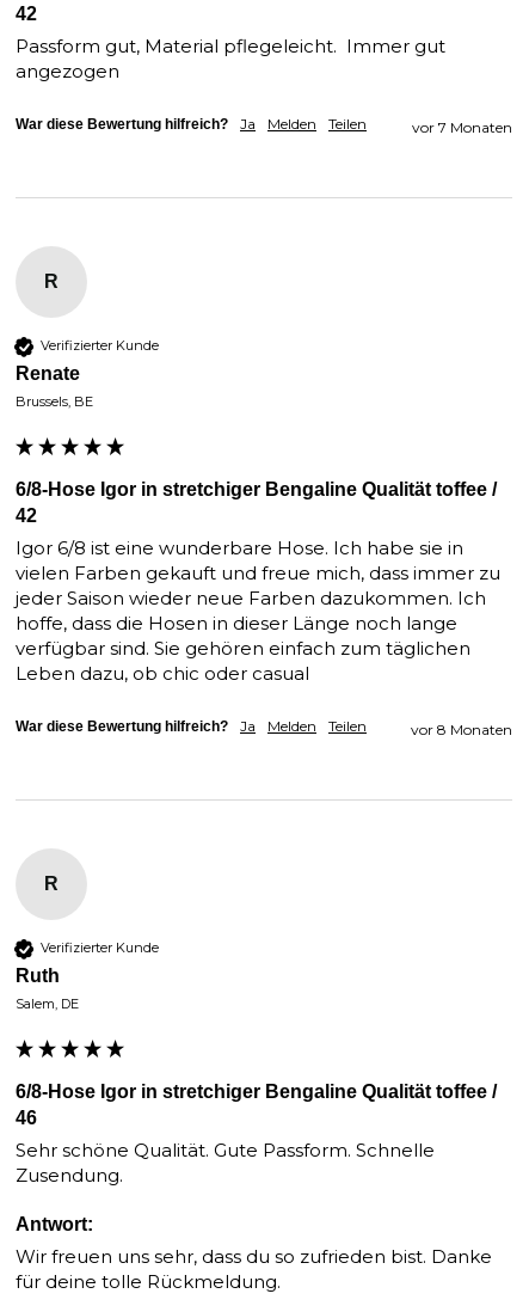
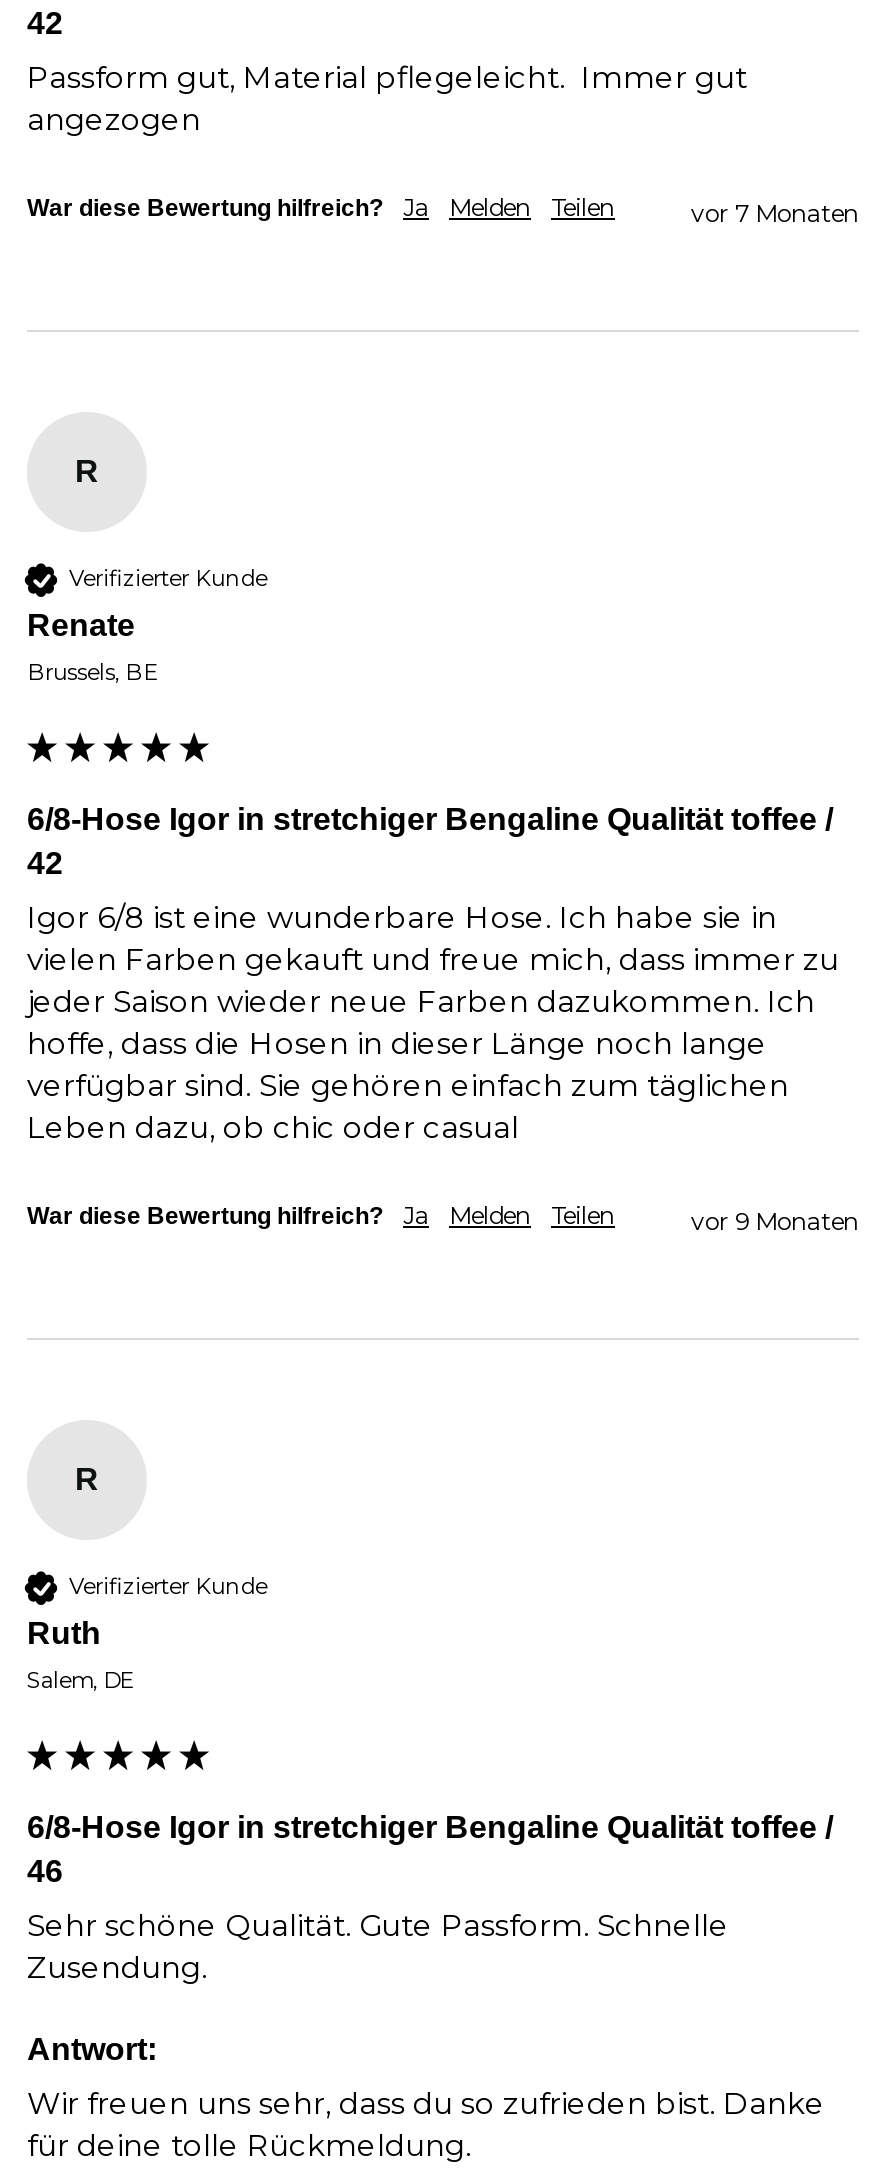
[411,720,512,738] vor 8 Monaten -> [691,1206,859,1236] vor 9 Monaten

